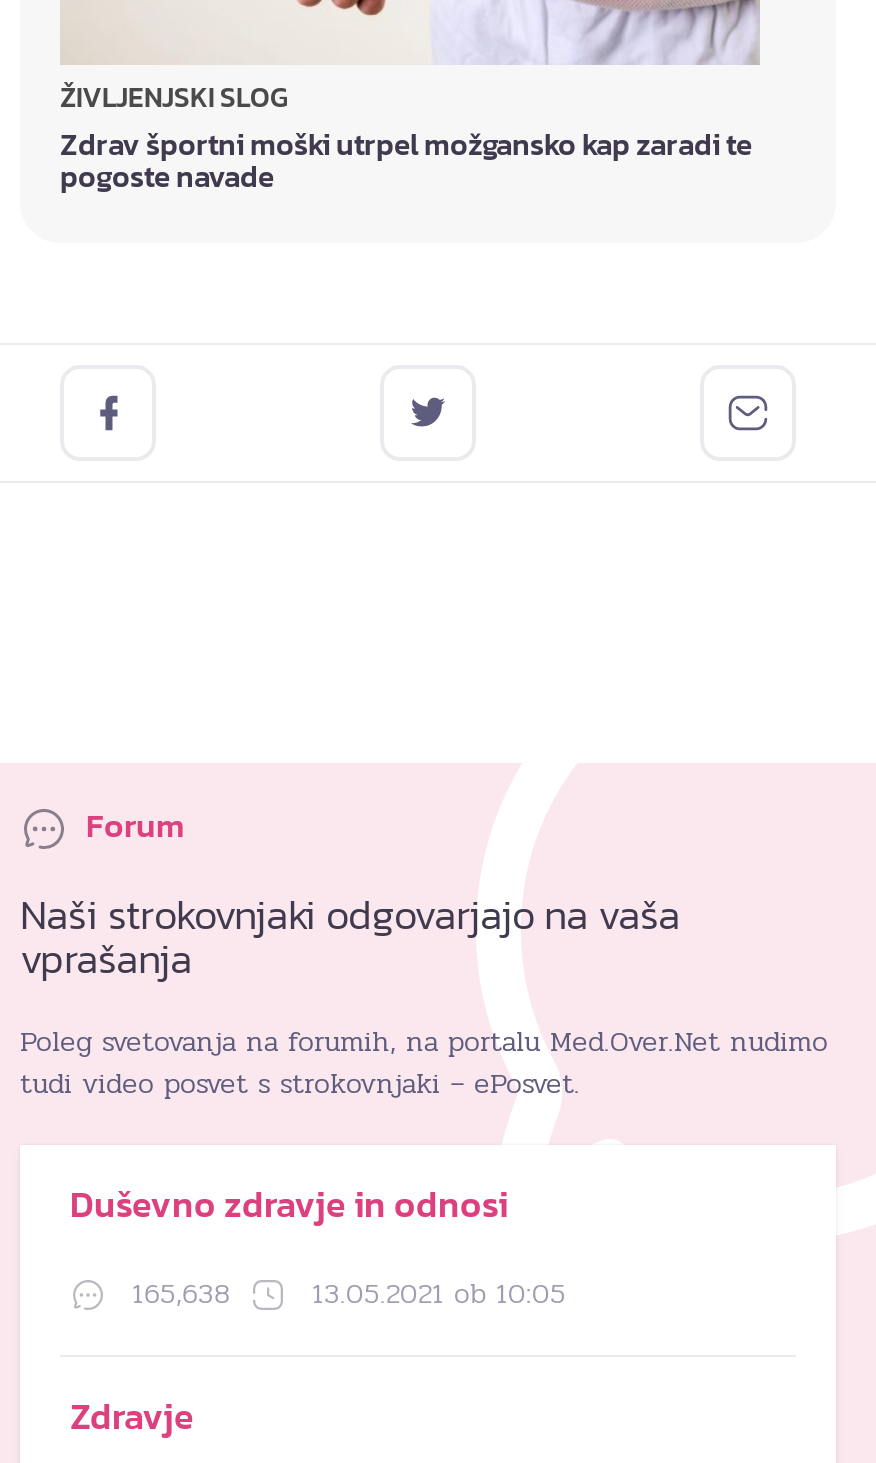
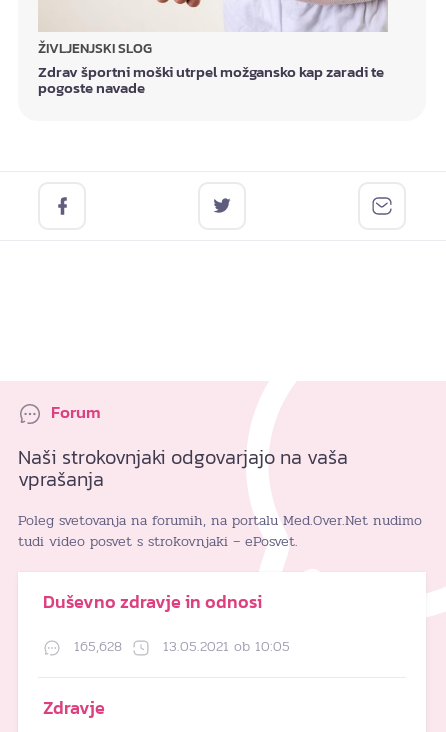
[132,1272,566,1314] 165,638 13.05.2021 ob 10:05 -> [74,636,290,657] 165,628 13.05.2021 ob 10:05

